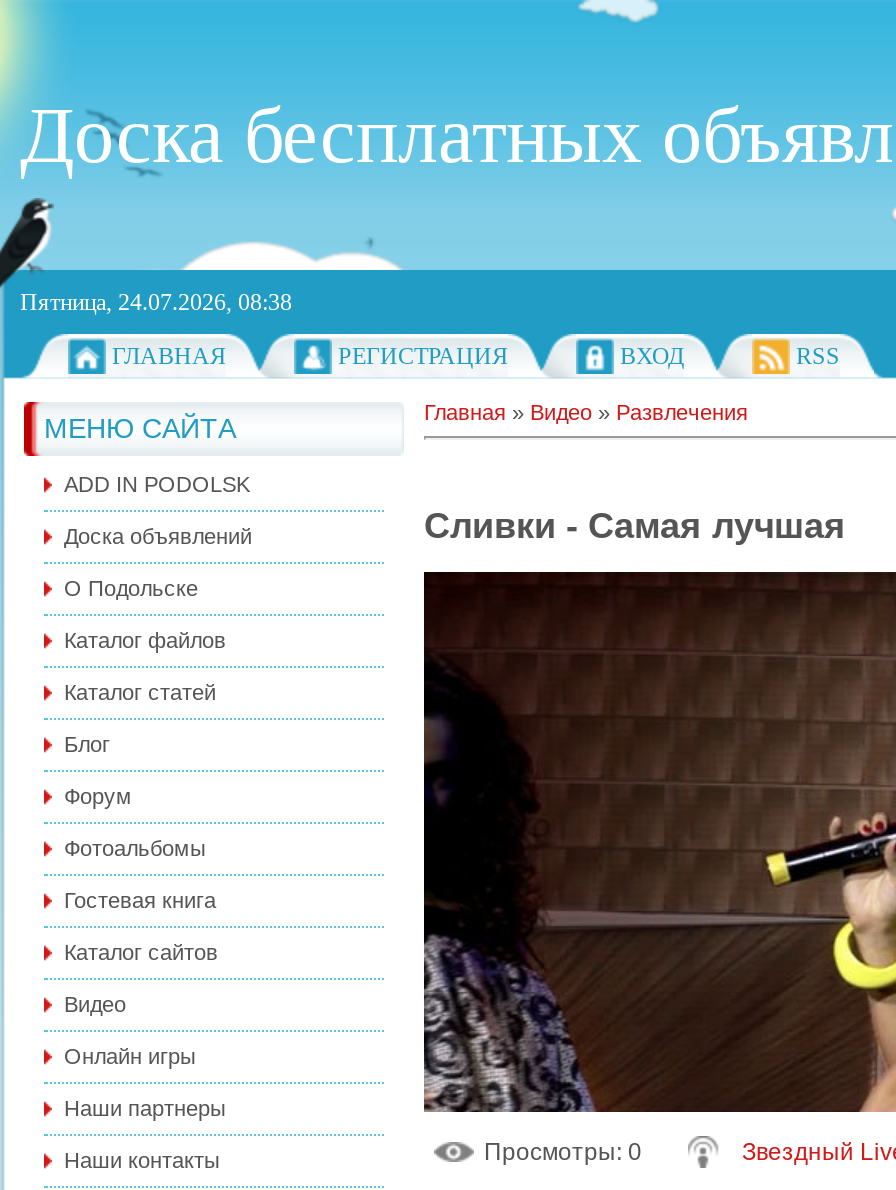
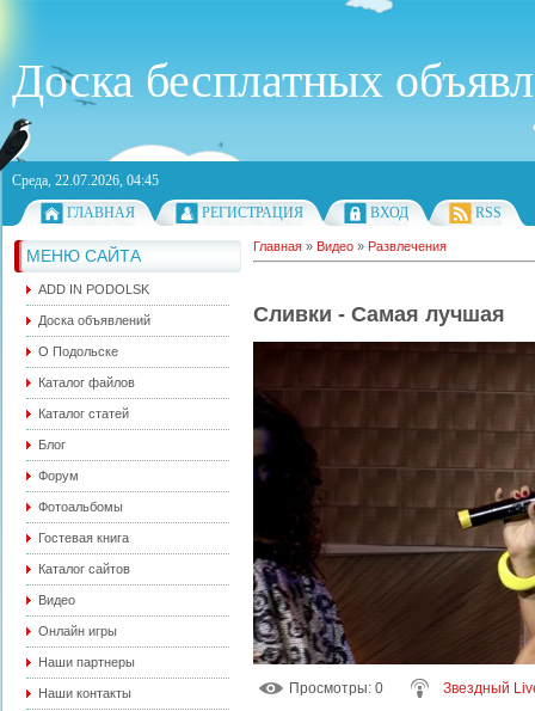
[20,288,292,316] Пятница, 24.07.2026, 08:38 -> [12,172,159,189] Среда, 22.07.2026, 04:45

